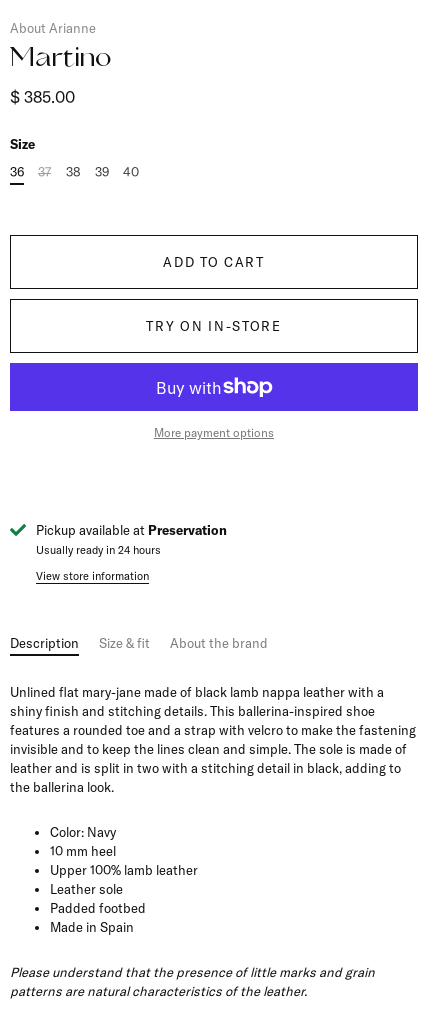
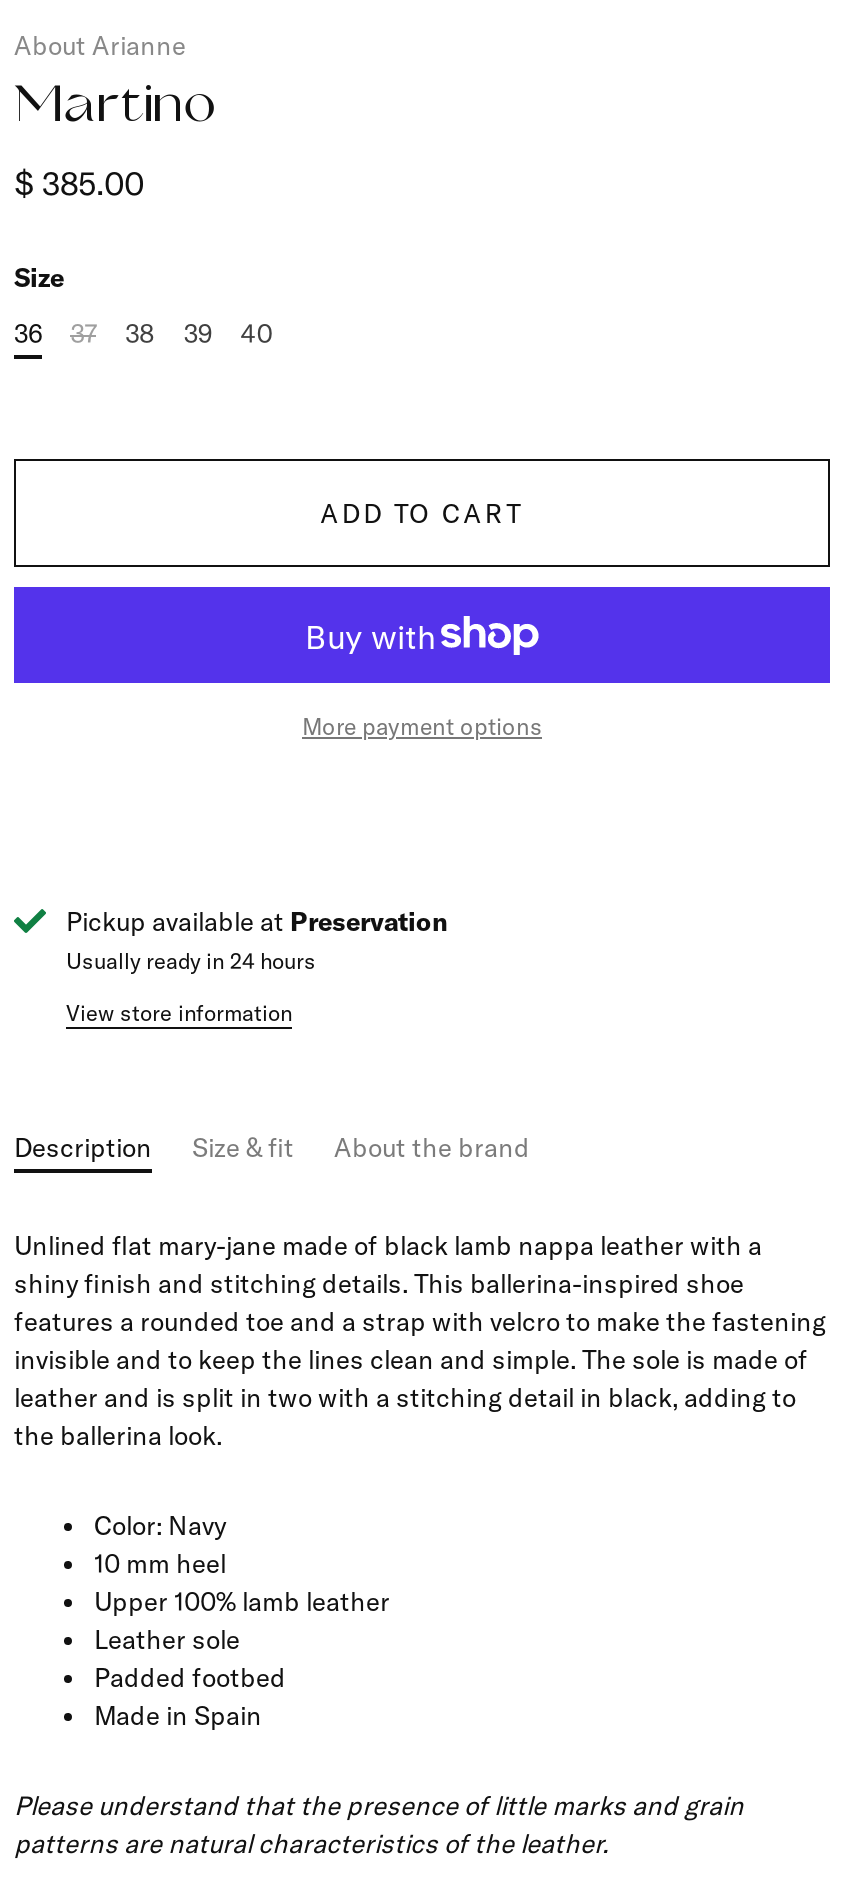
[146,318,282,334] TRY ON IN-STORE -> none

